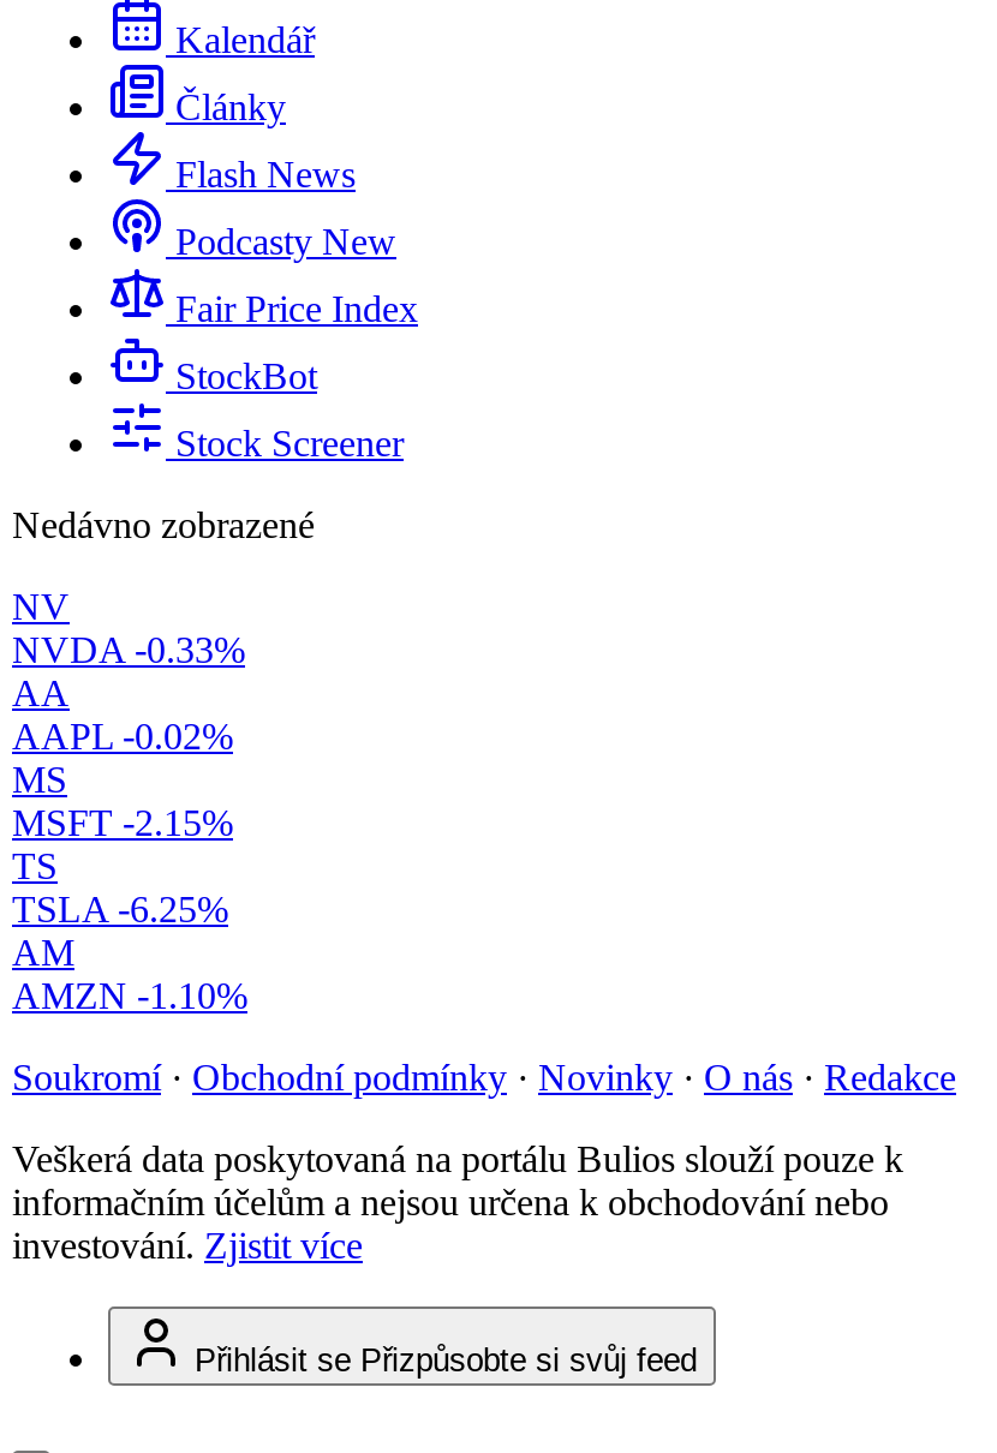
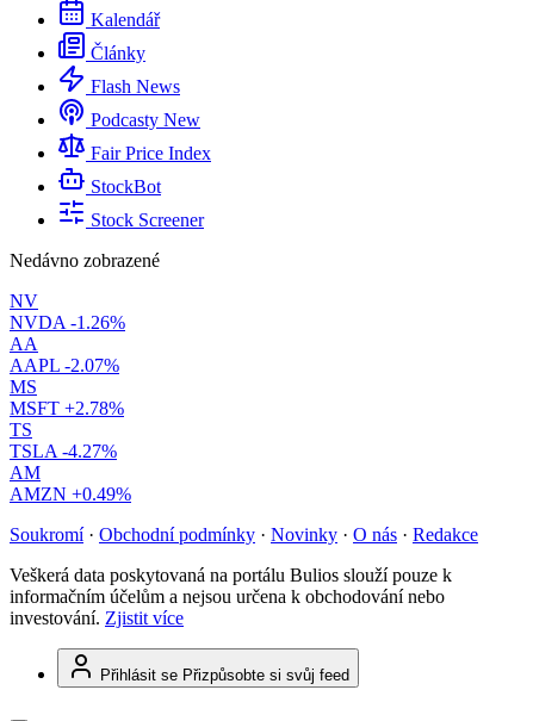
[12,629,245,670] NVDA -0.33% -> [10,312,125,333] NVDA -1.26%
[12,716,233,757] AAPL -0.02% -> [10,355,119,376] AAPL -2.07%
[12,802,233,843] MSFT -2.15% -> [10,398,124,418] MSFT +2.78%
[12,889,228,930] TSLA -6.25% -> [10,441,117,461] TSLA -4.27%
[12,975,247,1016] AMZN -1.10% -> [10,484,131,504] AMZN +0.49%

